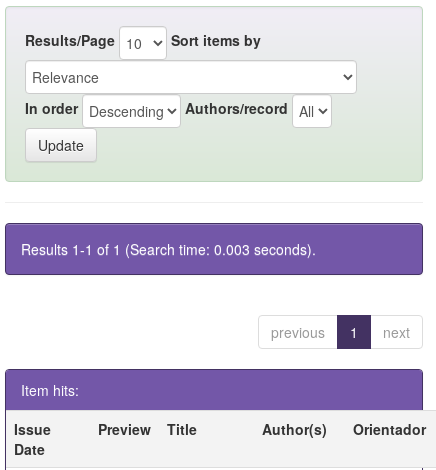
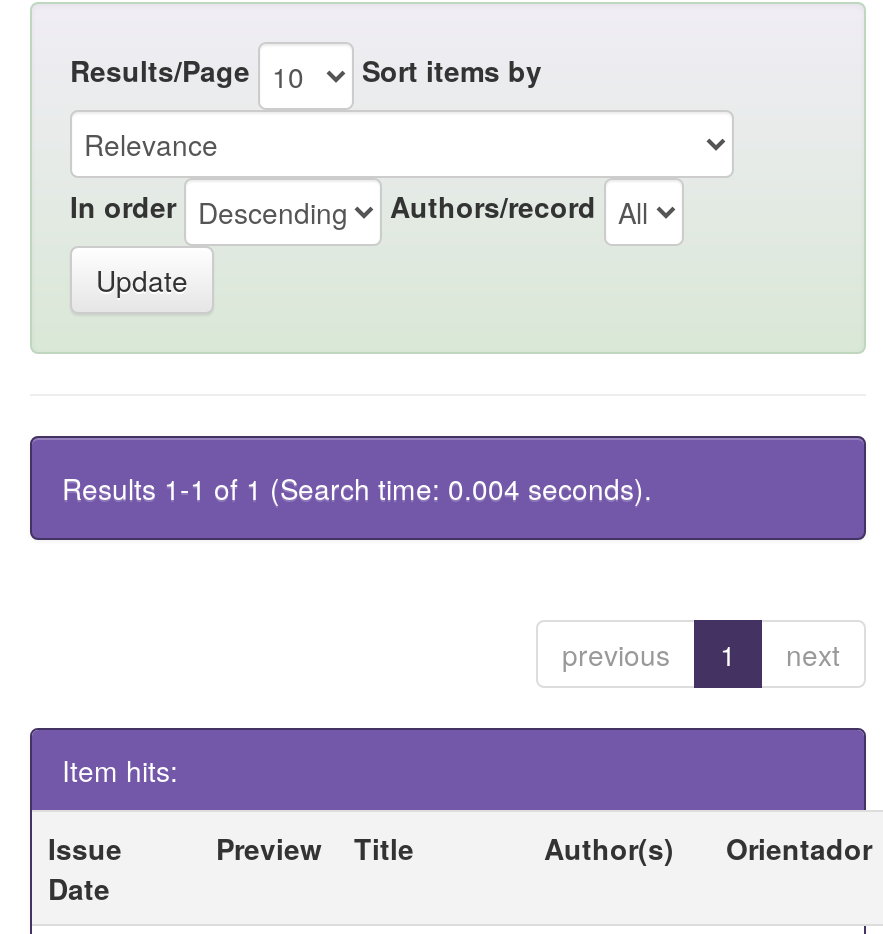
[21,239,316,259] Results 1-1 of 1 (Search time: 0.003 seconds). -> [62,467,652,507] Results 1-1 of 1 (Search time: 0.004 seconds).

